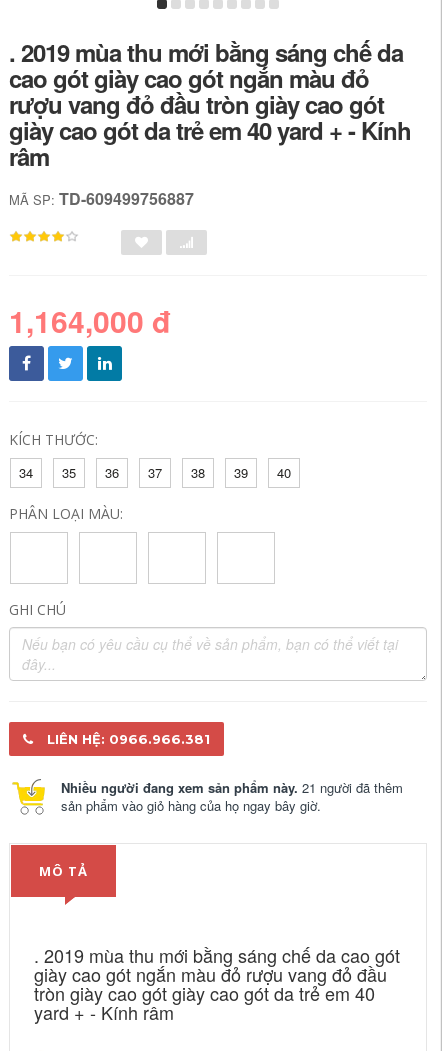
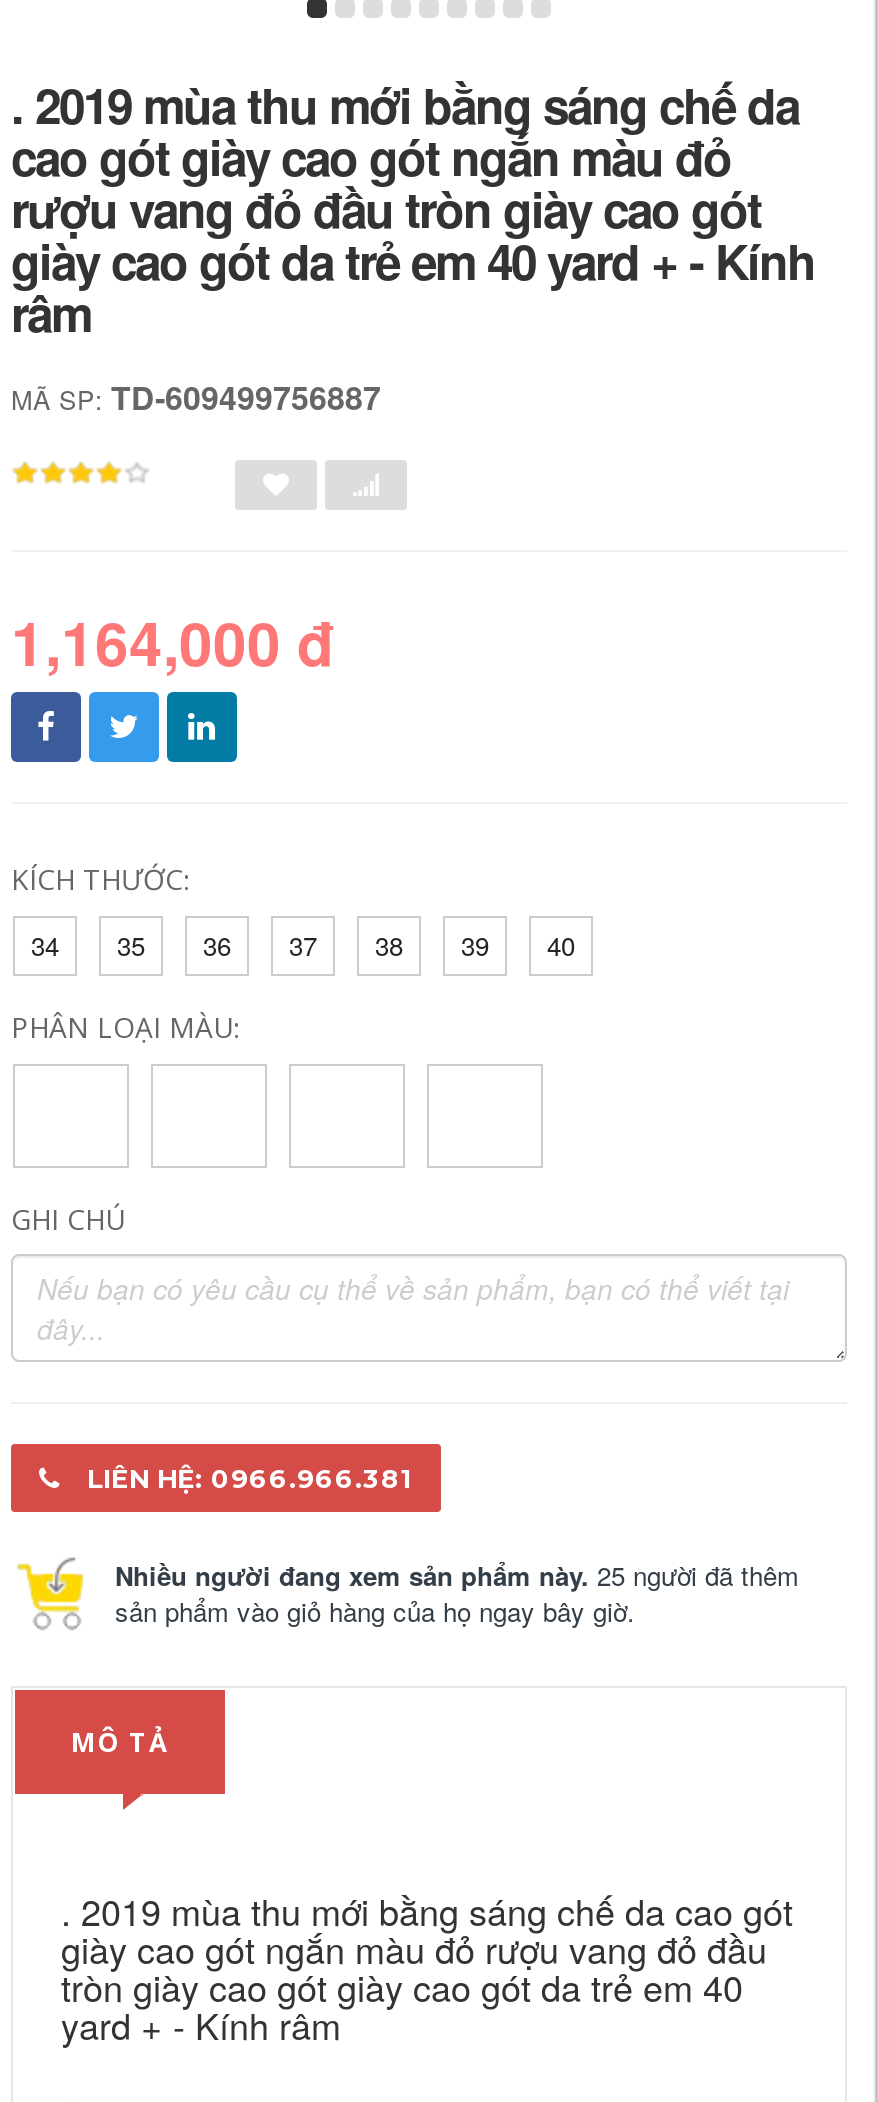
[61,778,403,797] Nhiều người đang xem sản phẩm này. 21 người đã thêm -> [115,1556,799,1594] Nhiều người đang xem sản phẩm này. 25 người đã thêm

